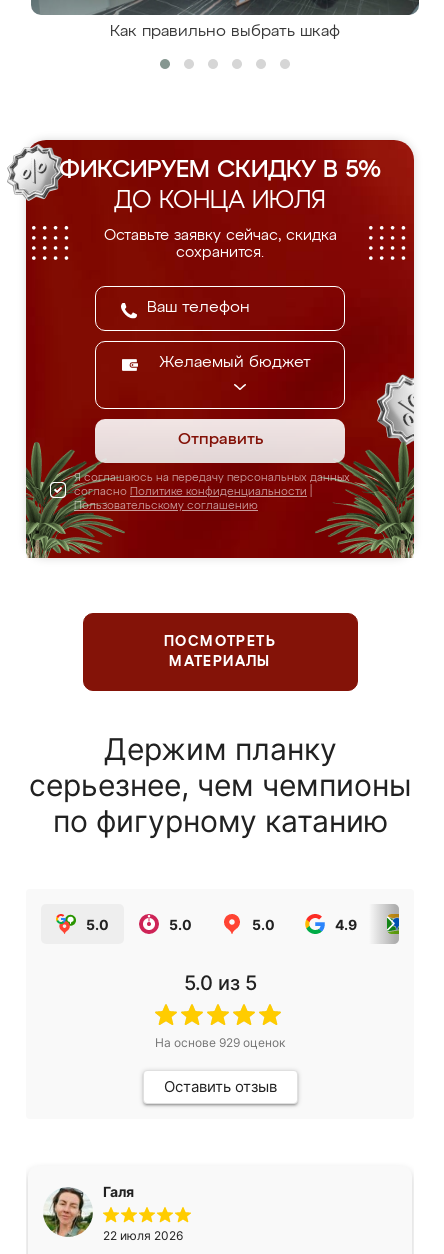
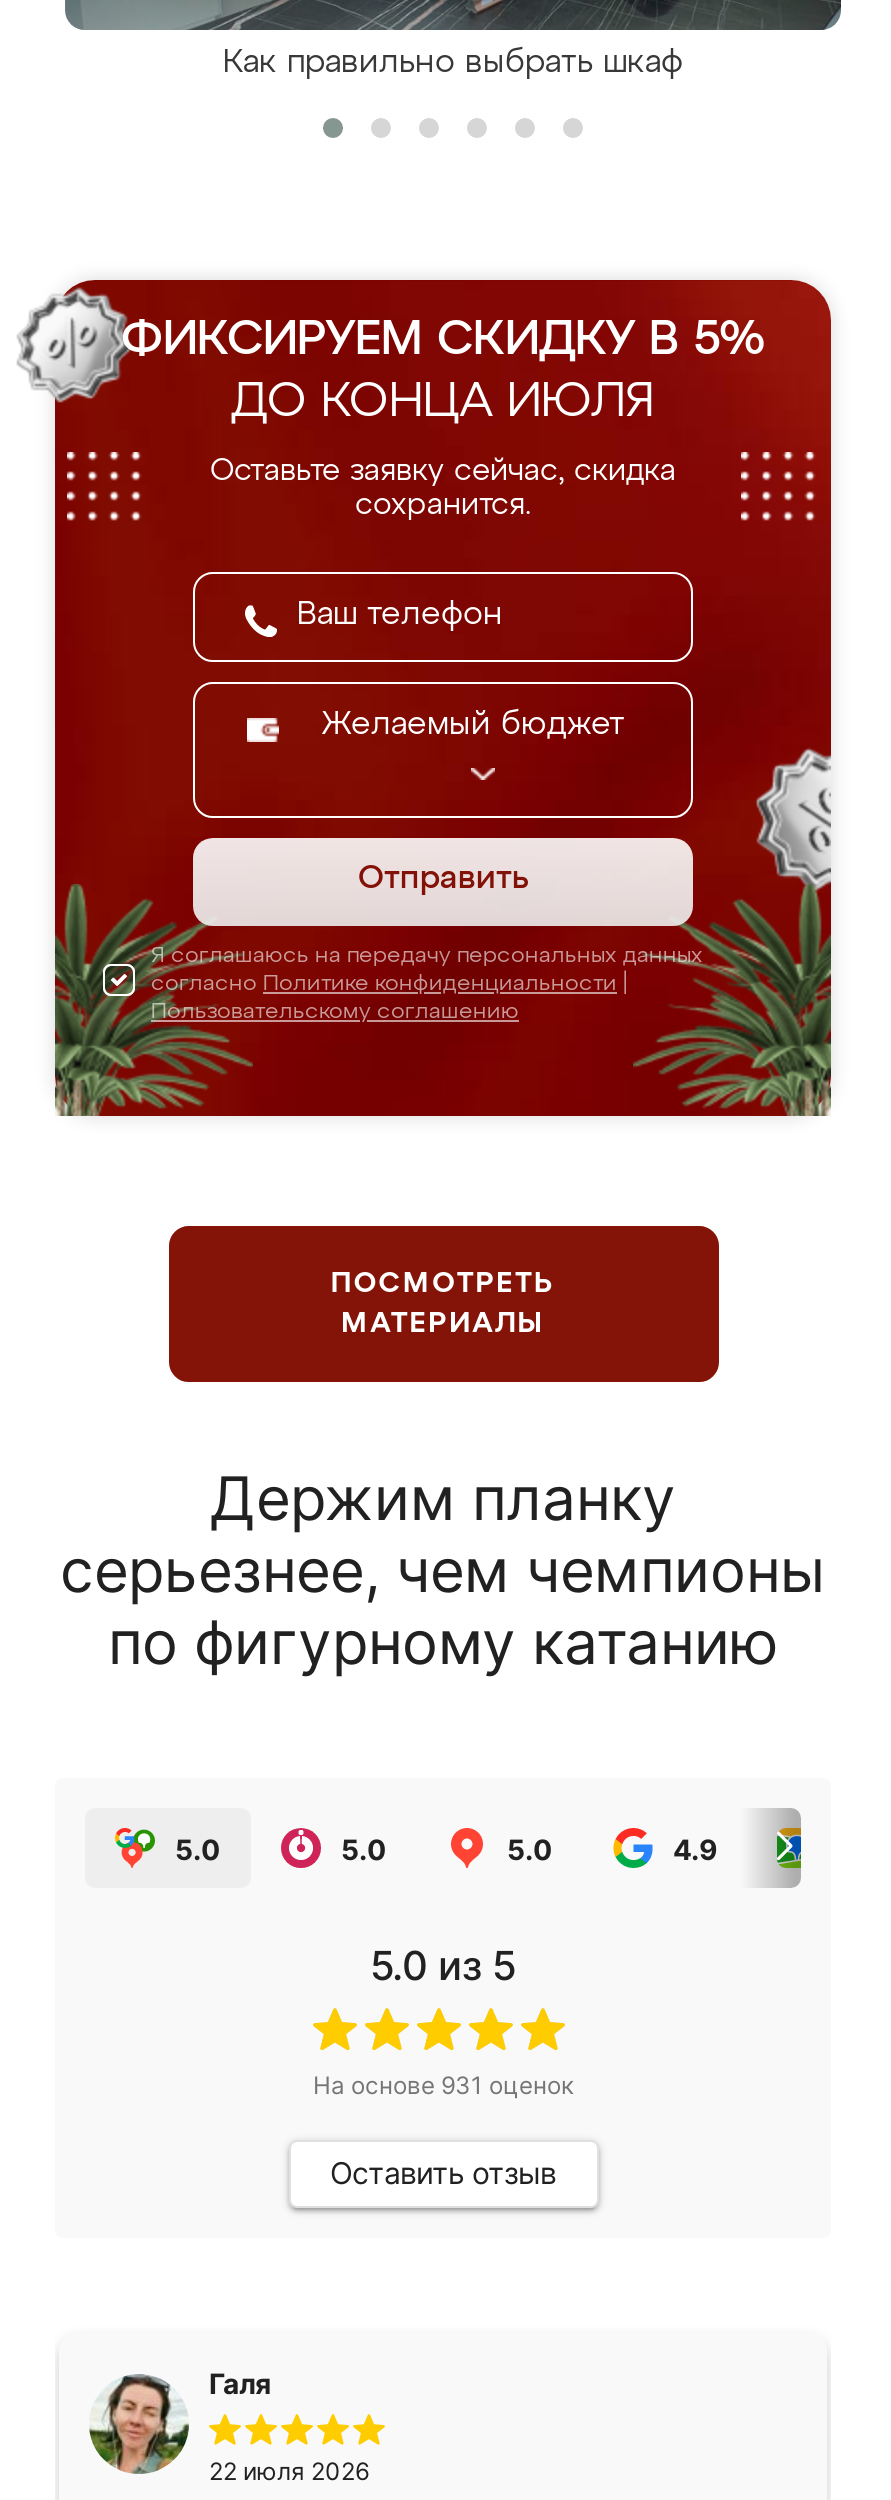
[155,1035,285,1050] На основе 929 оценок -> [313,2070,573,2100] На основе 931 оценок

